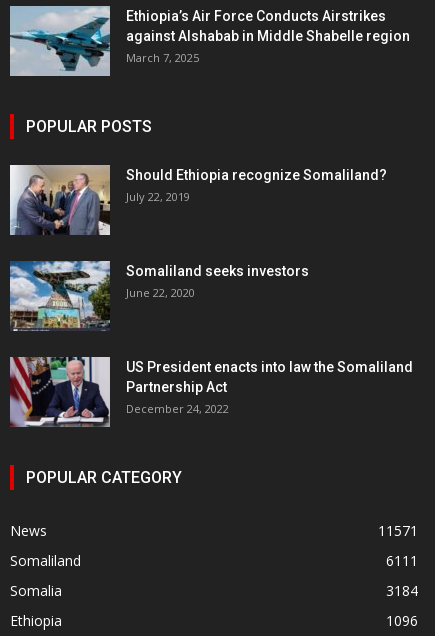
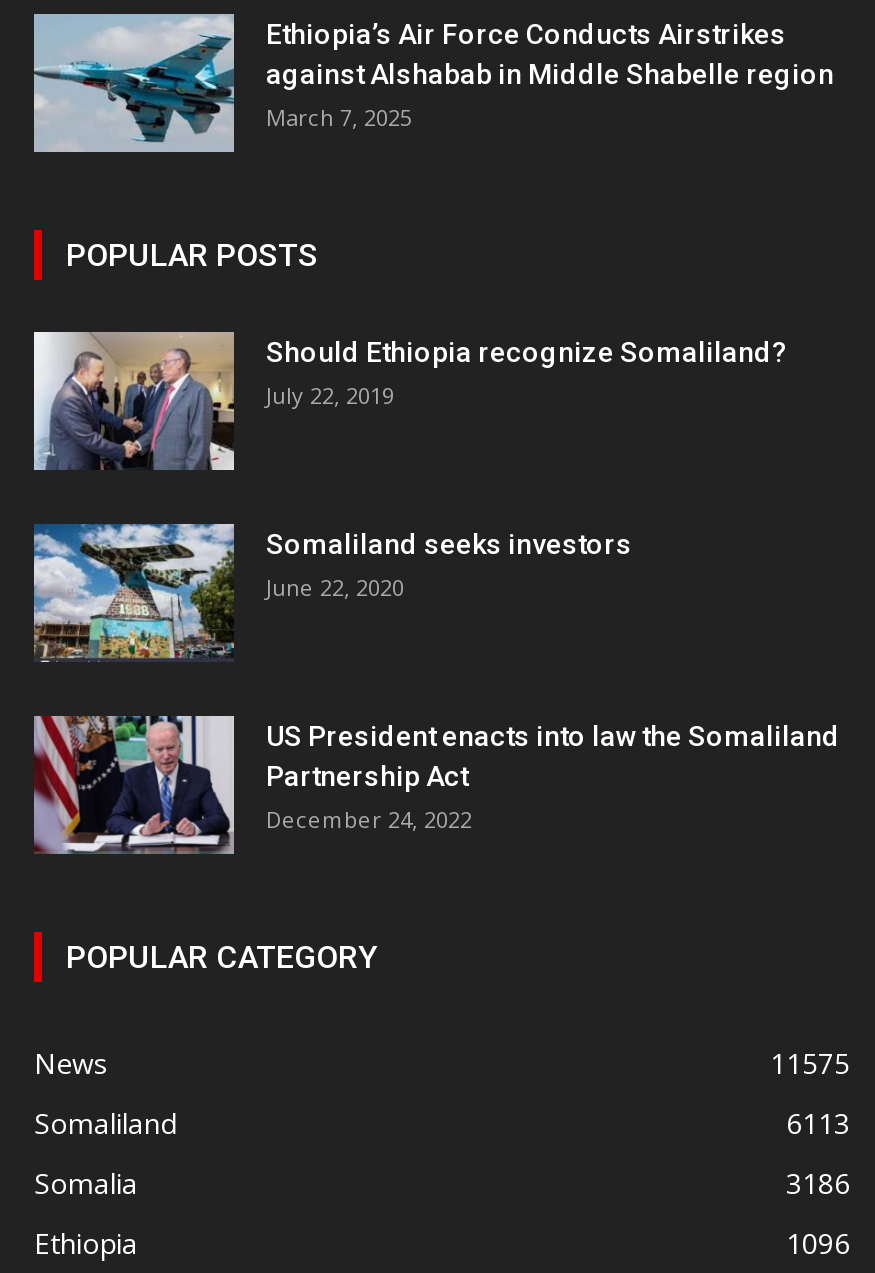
[378,521,418,540] 11571 -> [770,1044,850,1082] 11575
[386,551,418,570] 6111 -> [786,1104,850,1142] 6113
[386,581,418,600] 3184 -> [786,1164,850,1202] 3186

